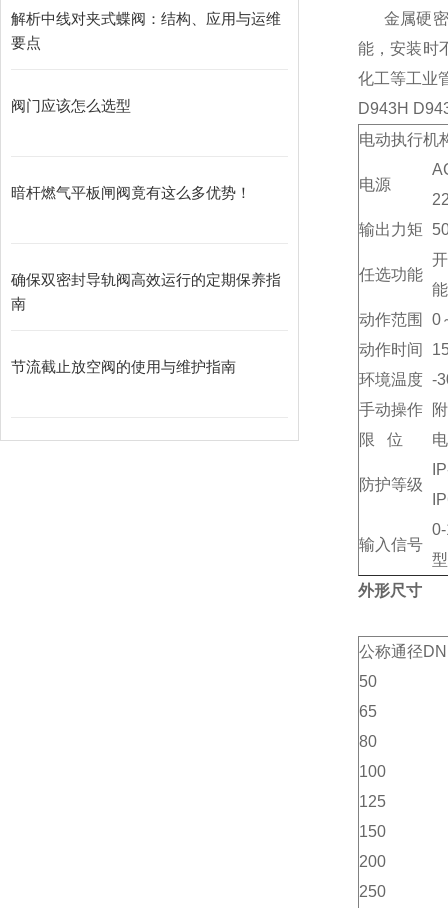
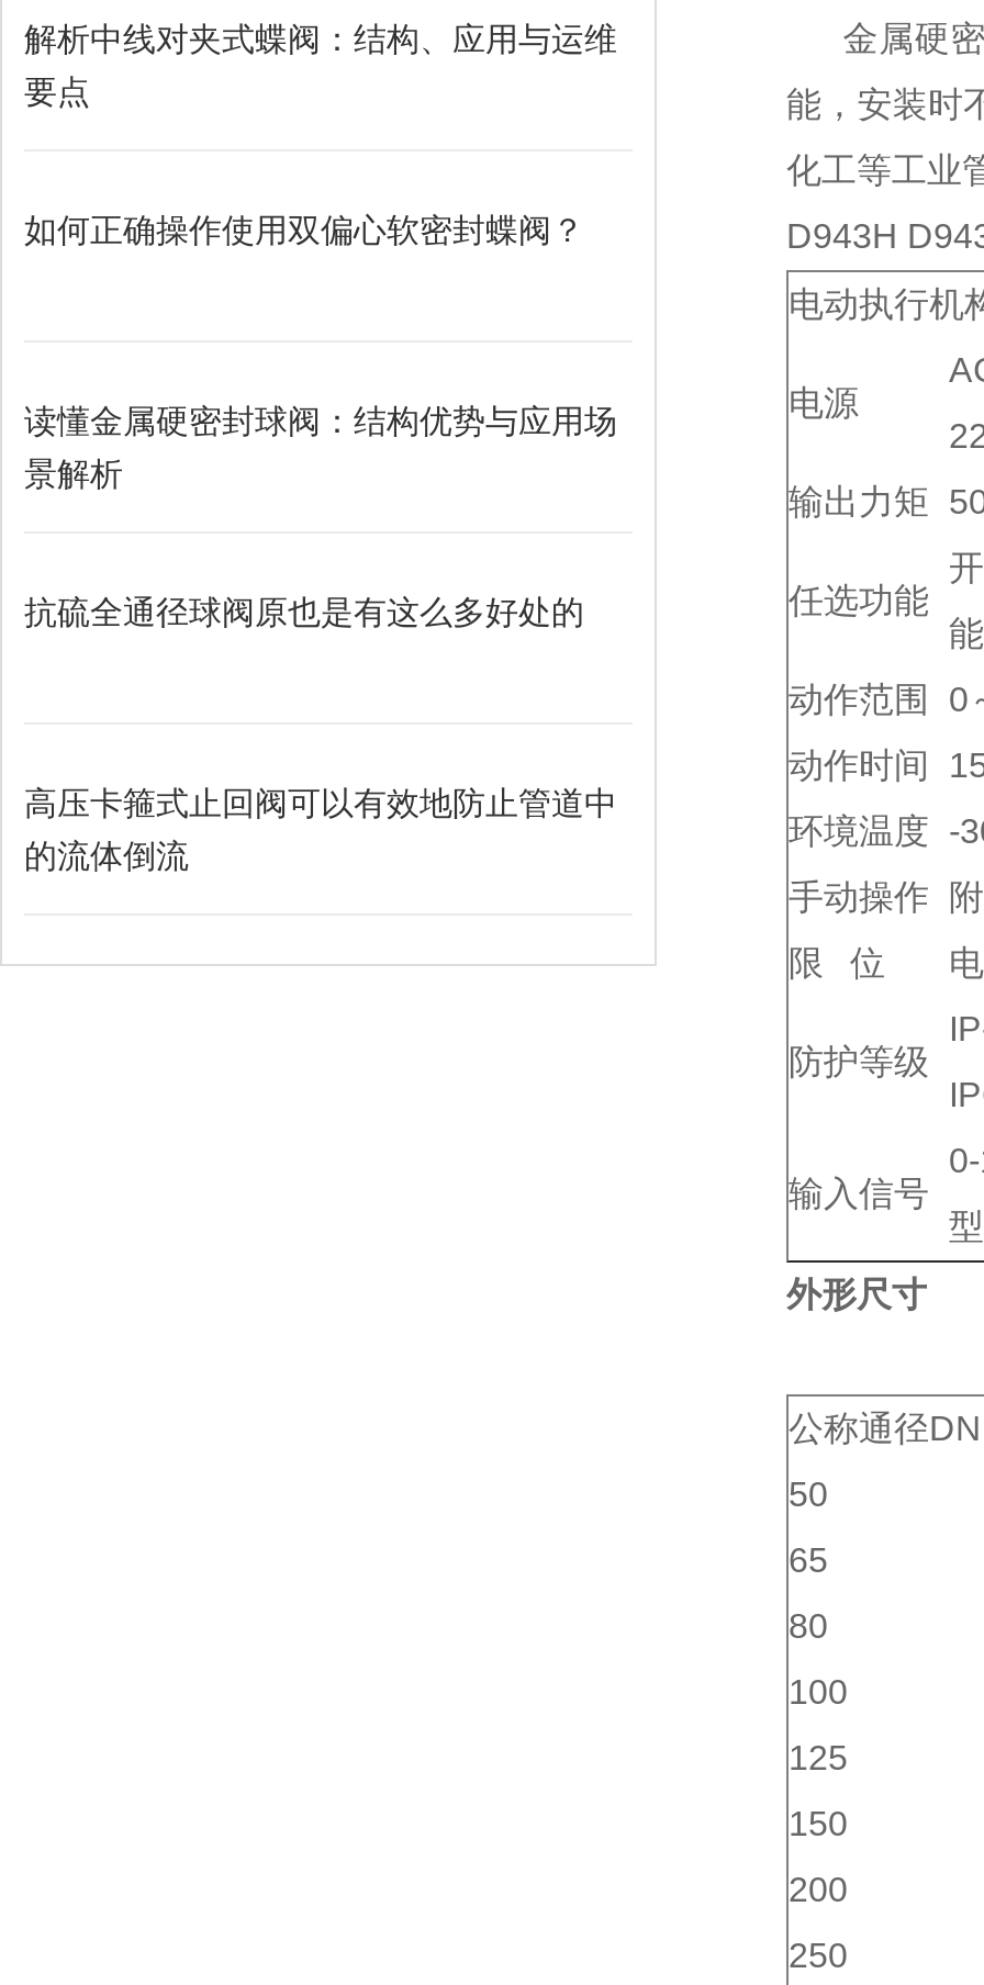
[11,97,131,114] 阀门应该怎么选型 -> [24,211,584,248] 如何正确操作使用双偏心软密封蝶阀？
[11,184,251,201] 暗杆燃气平板闸阀竟有这么多优势！ -> [24,402,617,492] 读懂金属硬密封球阀：结构优势与应用场 | 景解析
[11,271,281,312] 确保双密封导轨阀高效运行的定期保养指 | 南 -> [24,593,584,630] 抗硫全通径球阀原也是有这么多好处的
[11,358,236,375] 节流截止放空阀的使用与维护指南 -> [24,784,617,874] 高压卡箍式止回阀可以有效地防止管道中 | 的流体倒流

